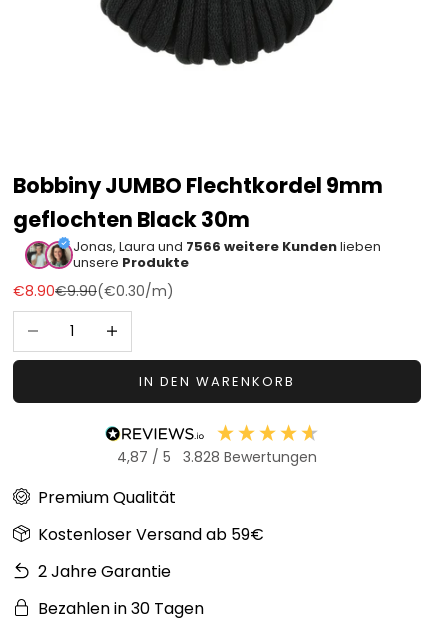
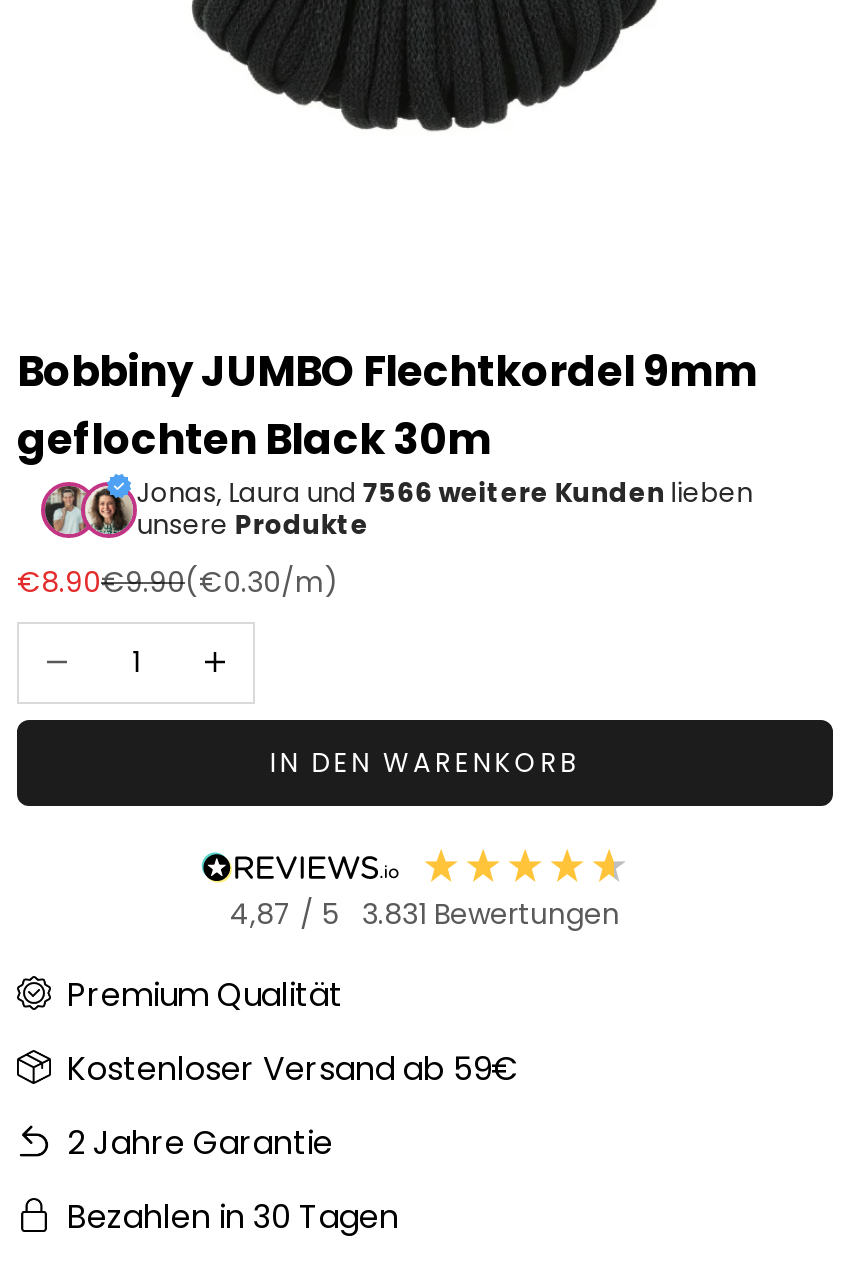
[117,447,317,467] 4,87 / 5 3.828 Bewertungen -> [230,895,620,935] 4,87 / 5 3.831 Bewertungen

